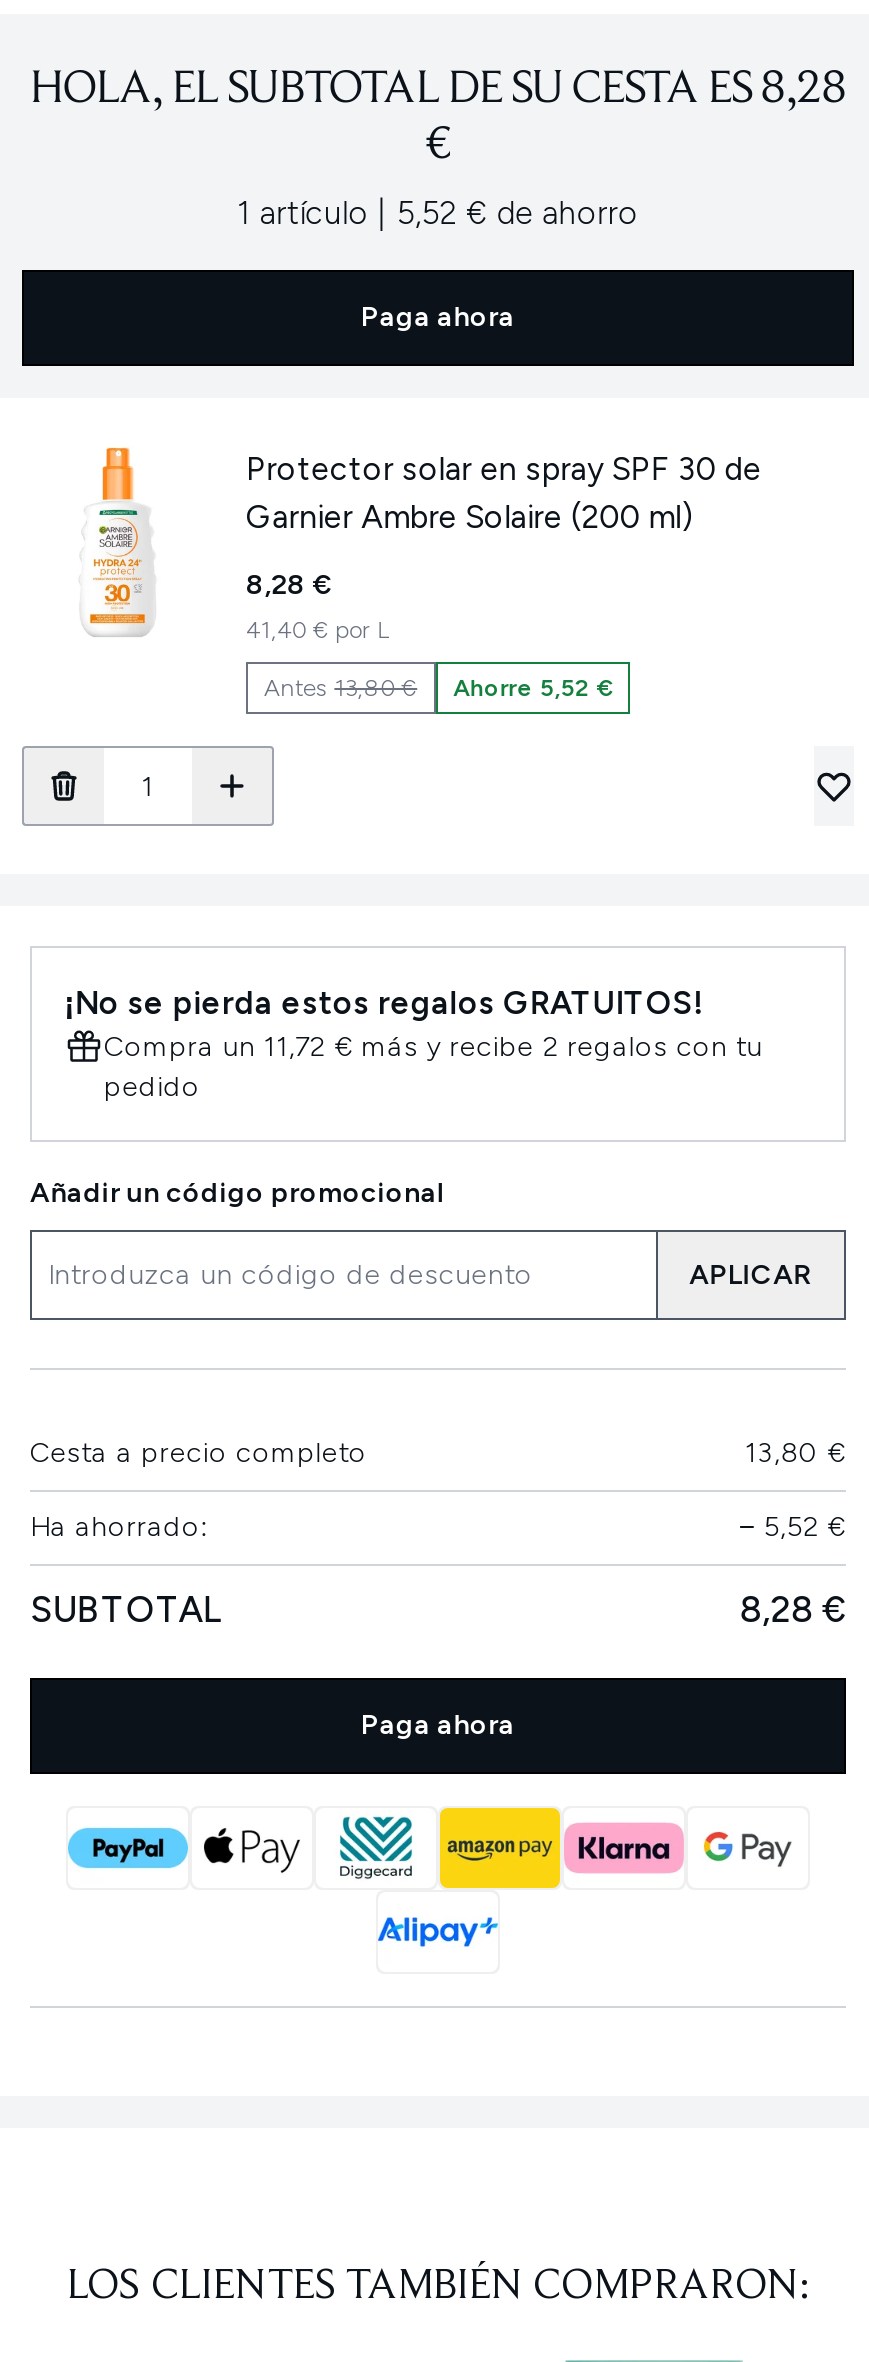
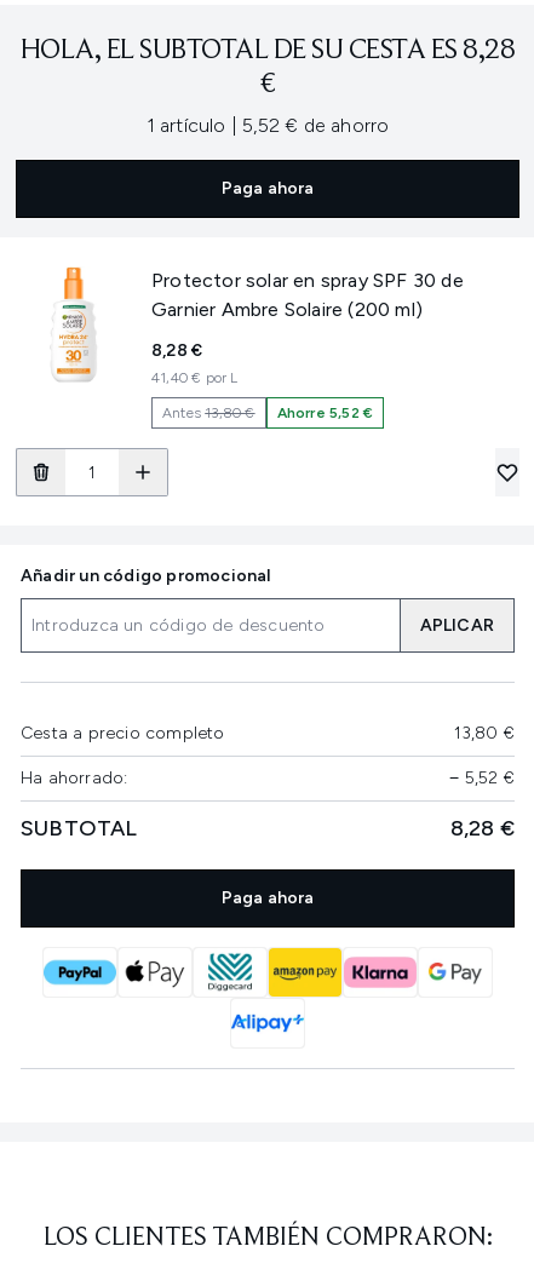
[64,984,763,1104] ¡No se pierda estos regalos GRATUITOS! | Compra un 11,72 € más y recibe 2 regalos con tu | pedido -> none

